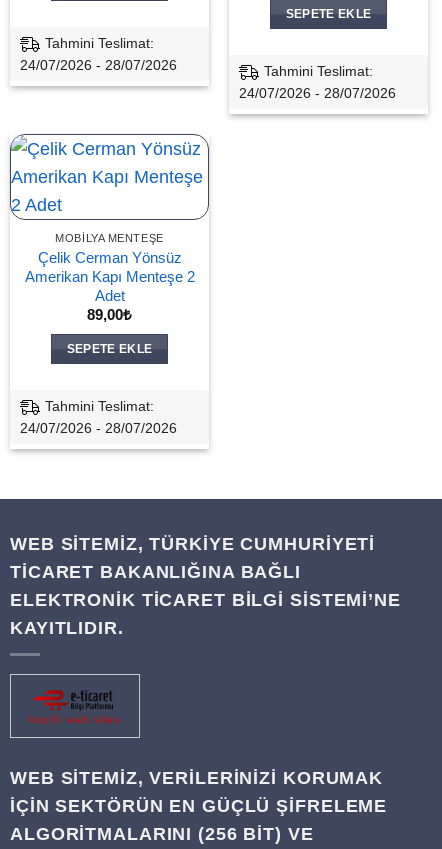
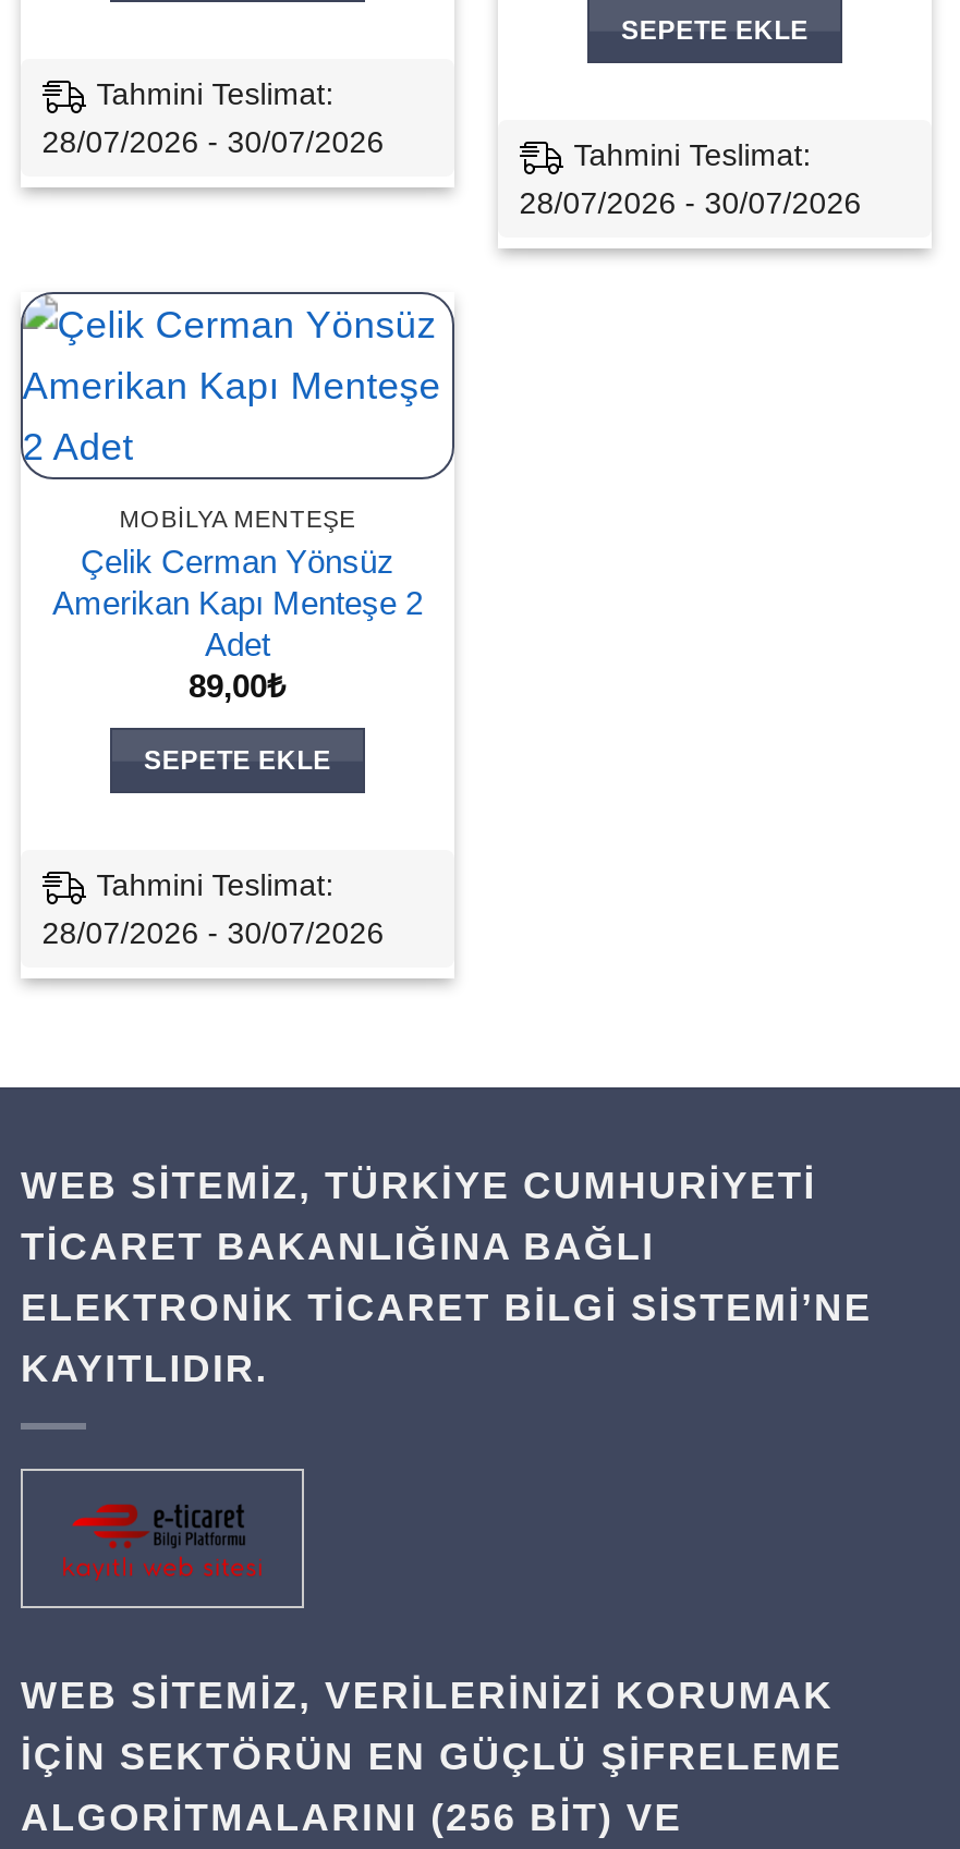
[20,57,177,73] 24/07/2026 - 28/07/2026 -> [42,125,384,160] 28/07/2026 - 30/07/2026
[239,85,396,101] 24/07/2026 - 28/07/2026 -> [519,186,861,221] 28/07/2026 - 30/07/2026
[20,420,177,436] 24/07/2026 - 28/07/2026 -> [42,916,384,951] 28/07/2026 - 30/07/2026

